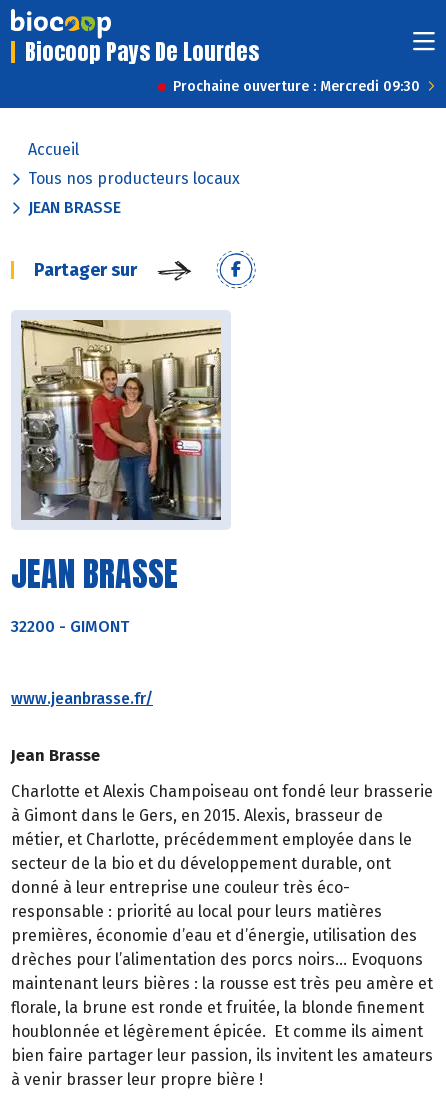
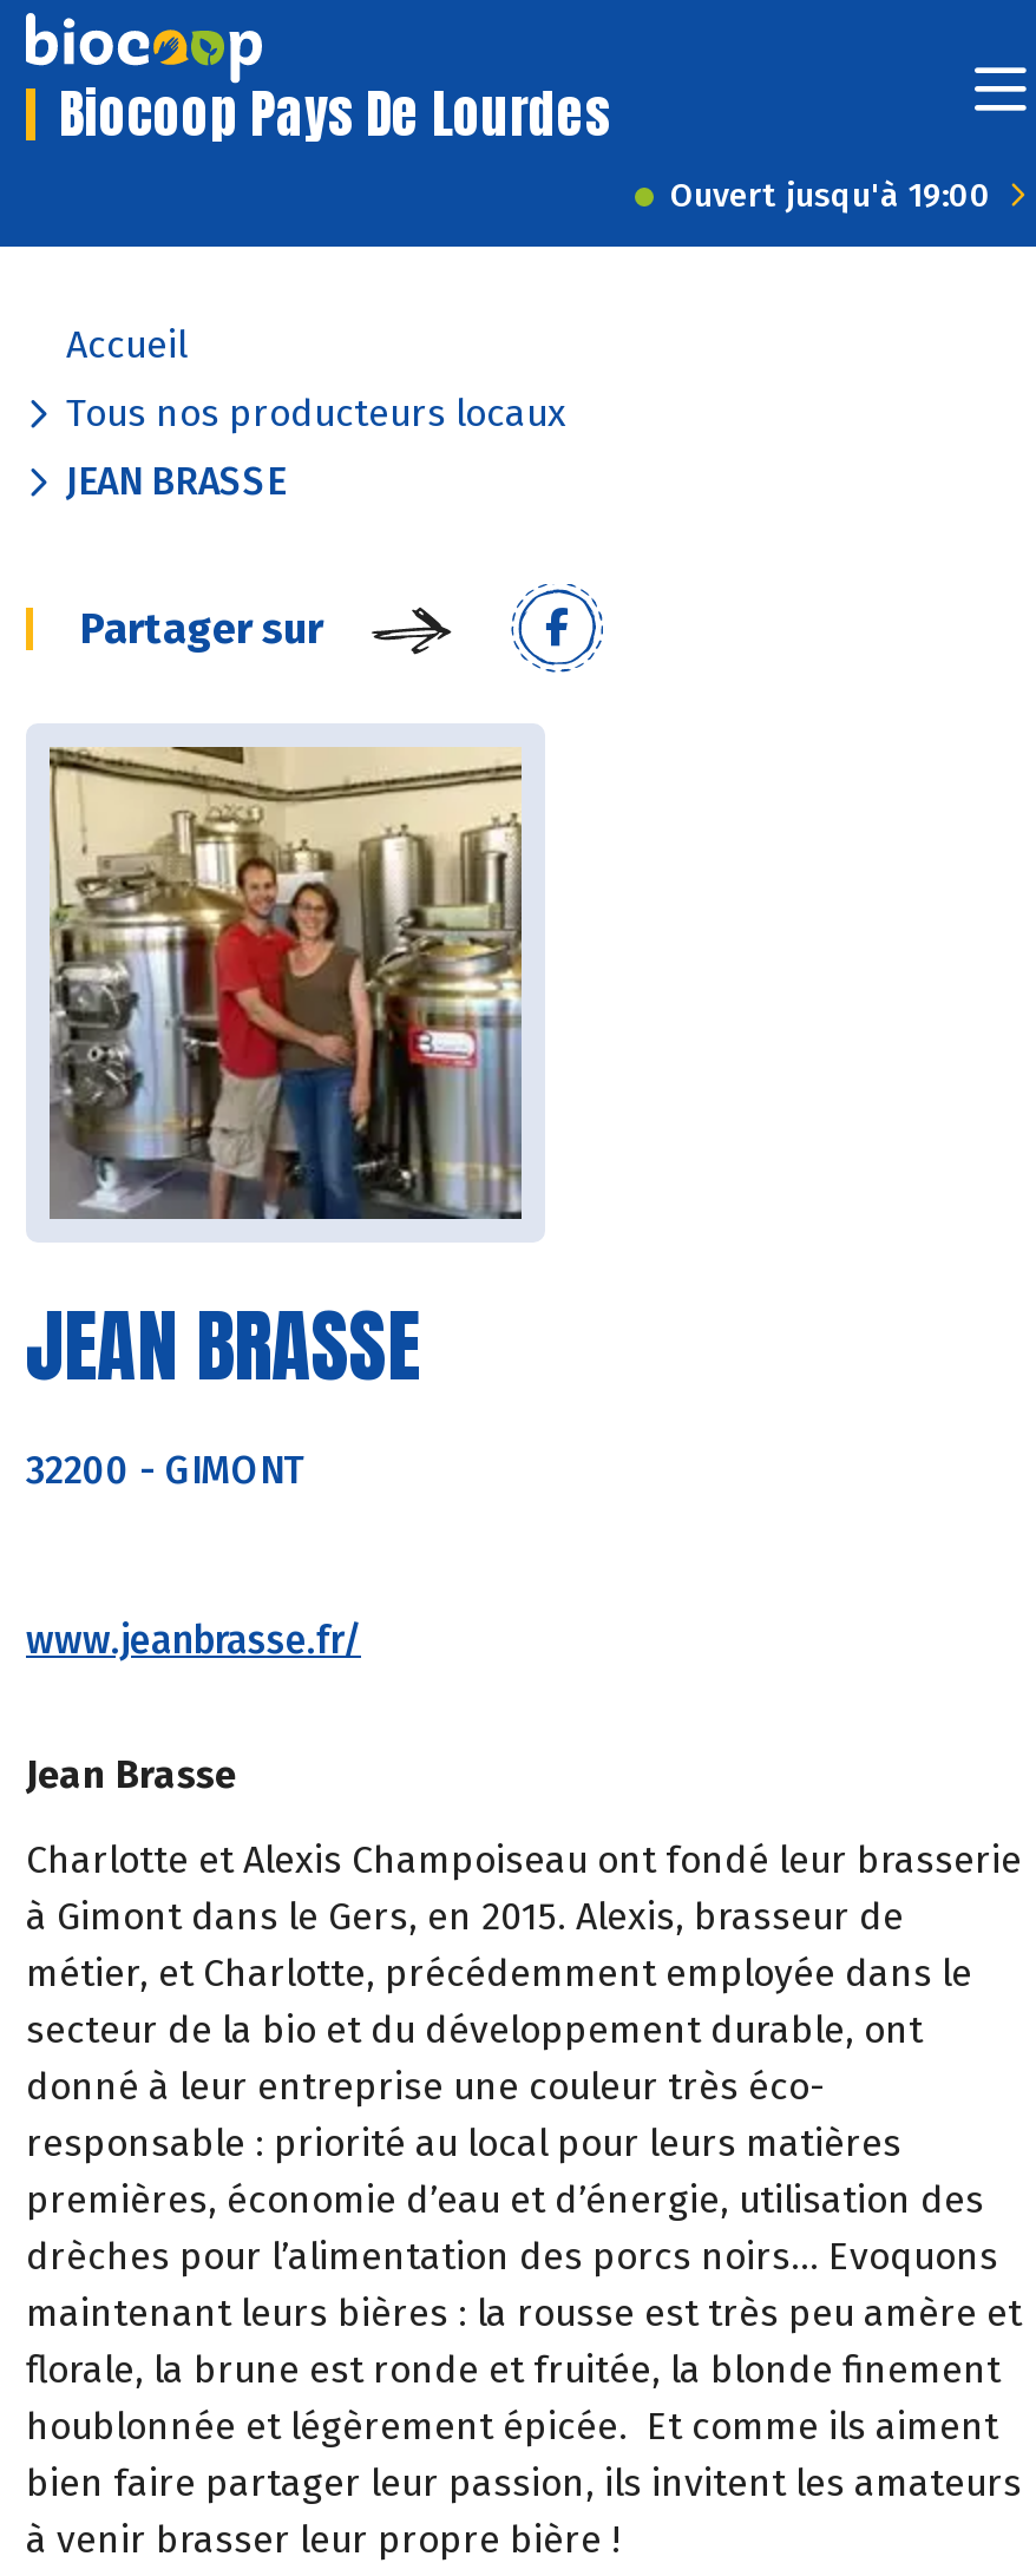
[173,78,420,95] Prochaine ouverture : Mercredi 09:30 -> [670,176,991,216] Ouvert jusqu'à 19:00

